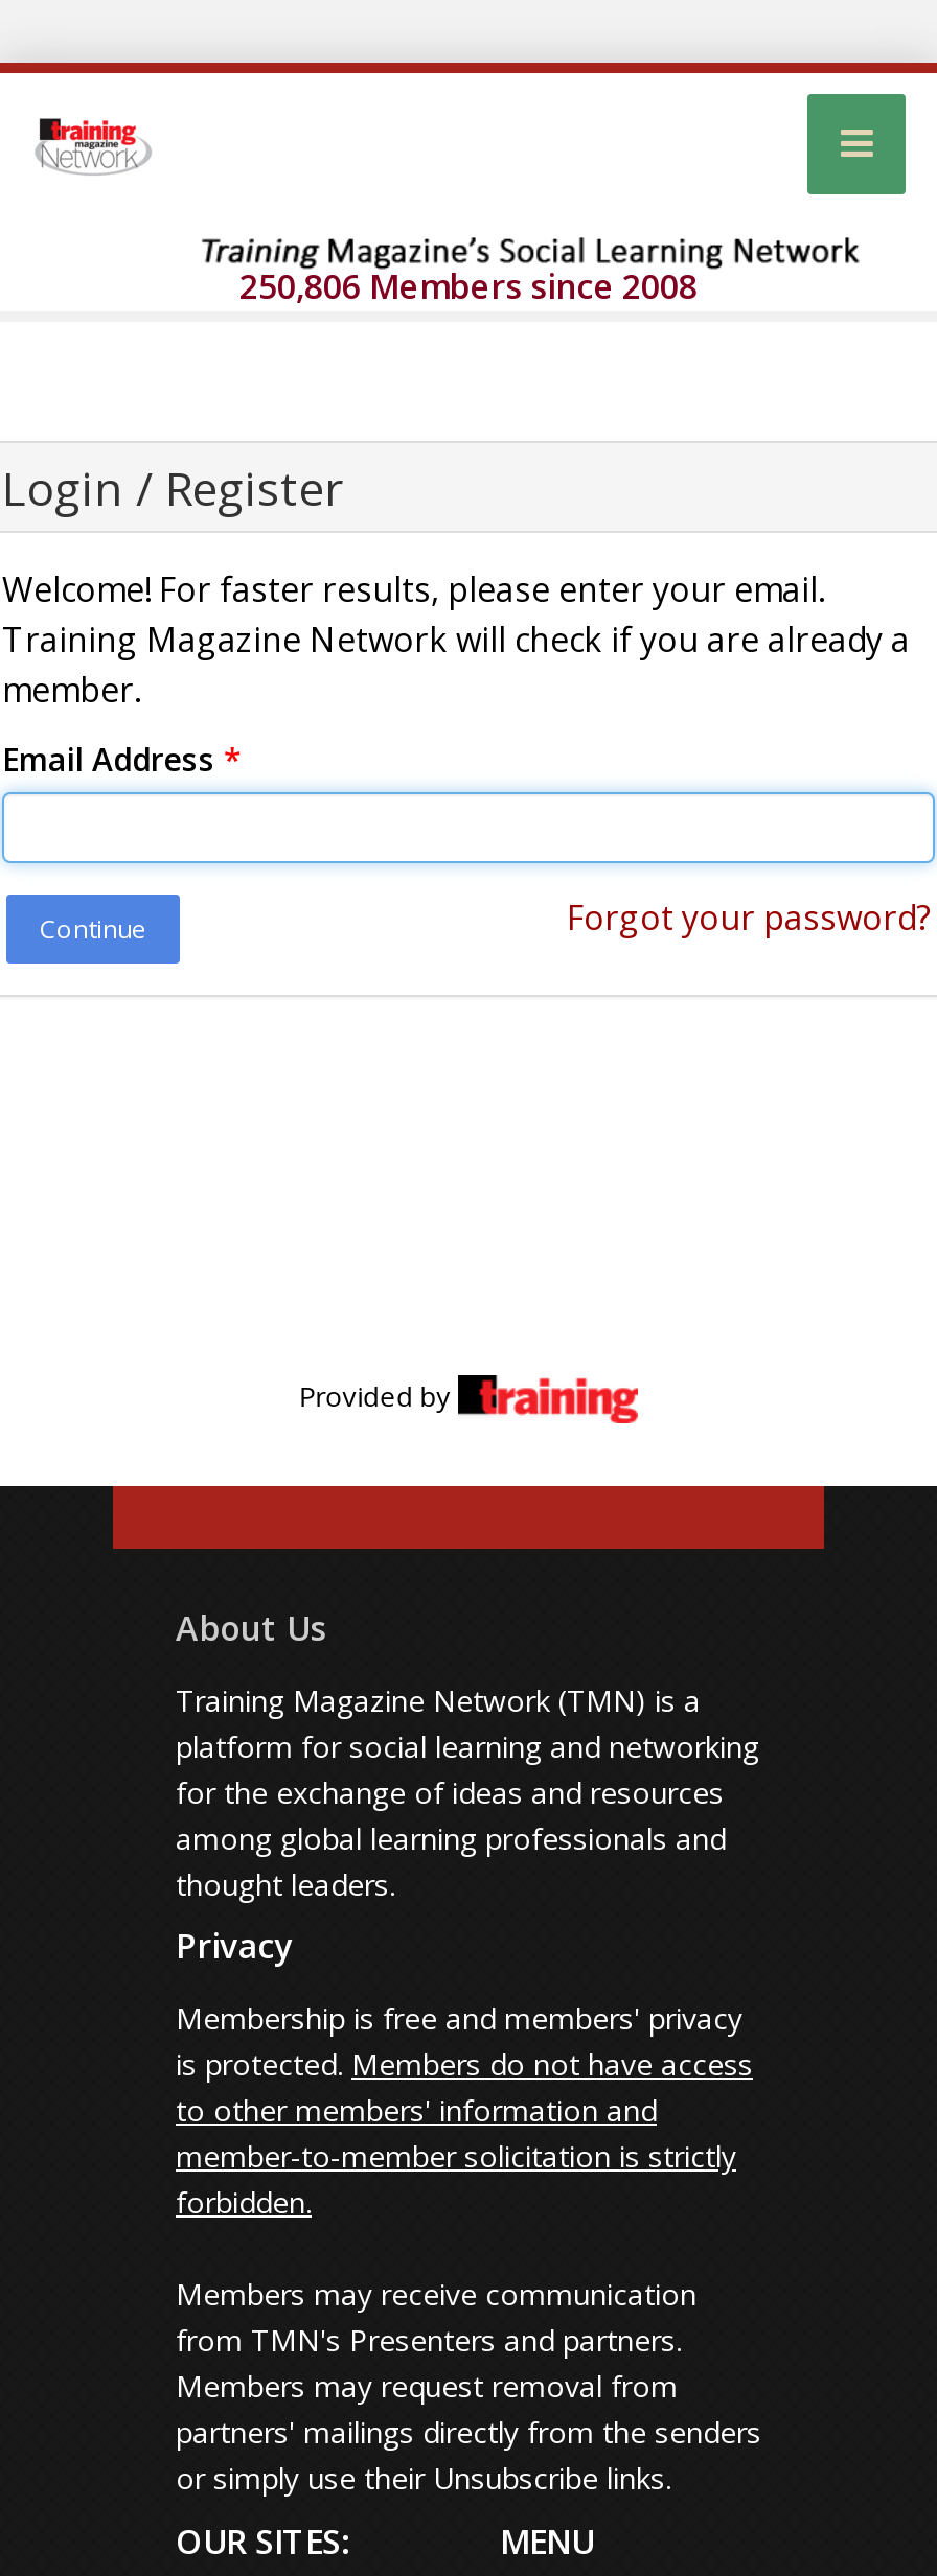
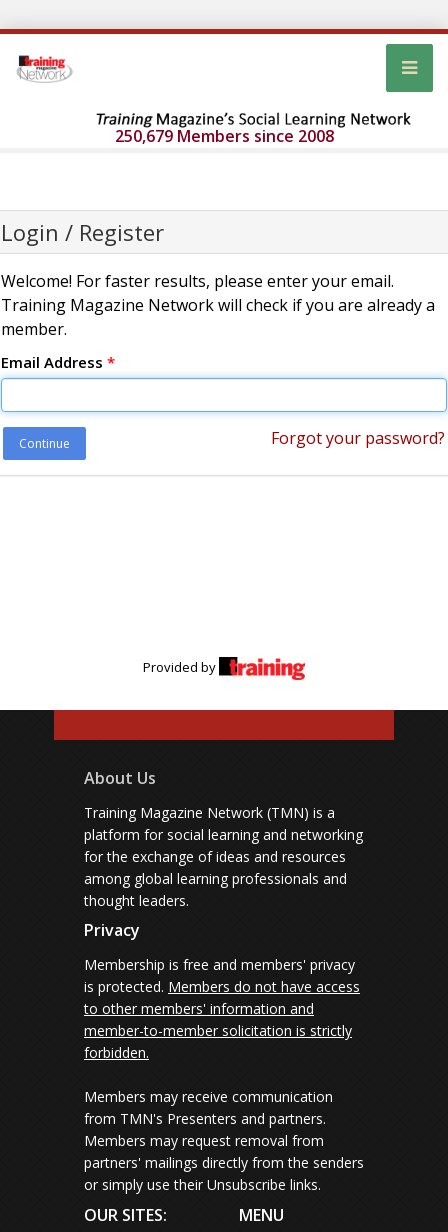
[239,264,698,310] 250,806 Members since 2008 -> [114,125,333,147] 250,679 Members since 2008

